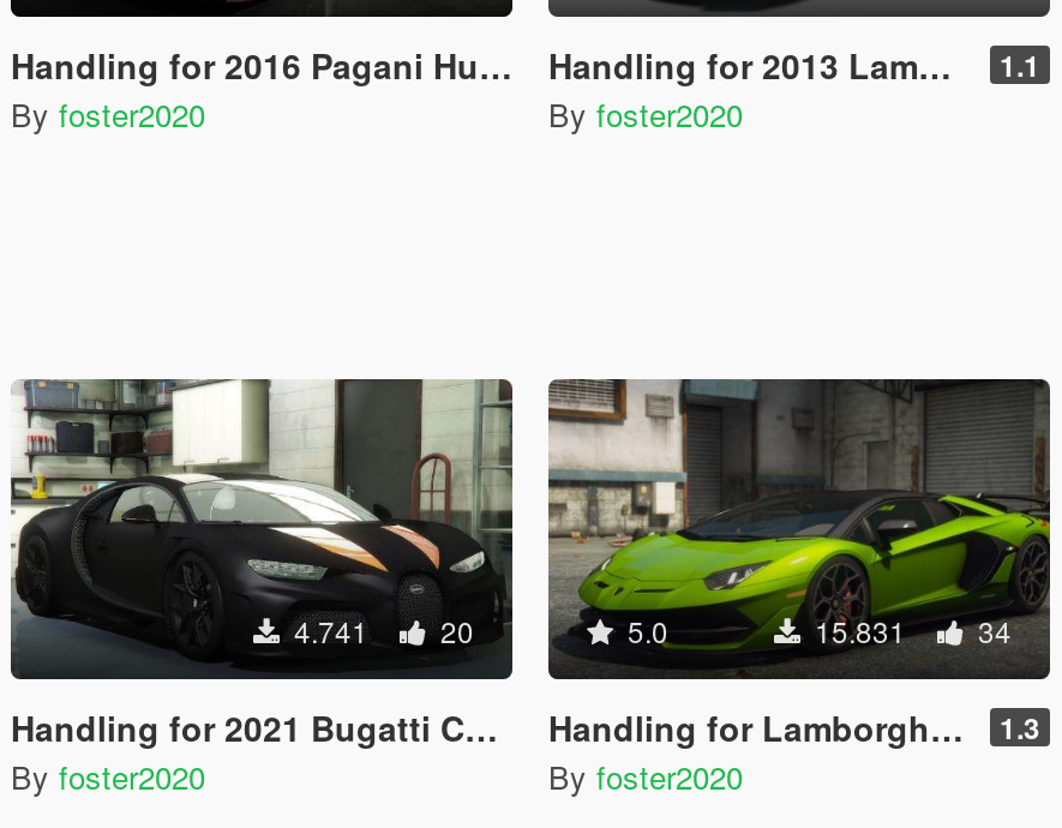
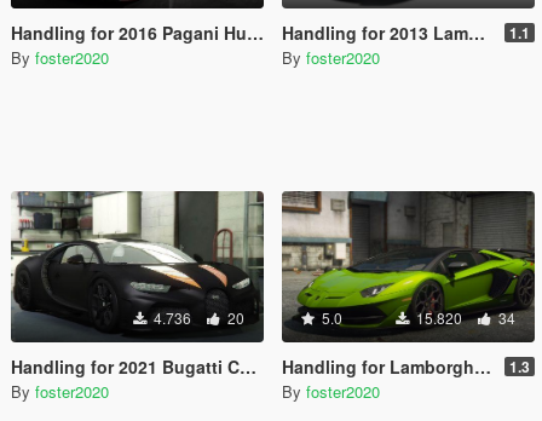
[287,610,474,650] 4.741 20 -> [150,307,244,328] 4.736 20
[808,610,1012,650] 15.831 34 -> [413,307,515,328] 15.820 34

